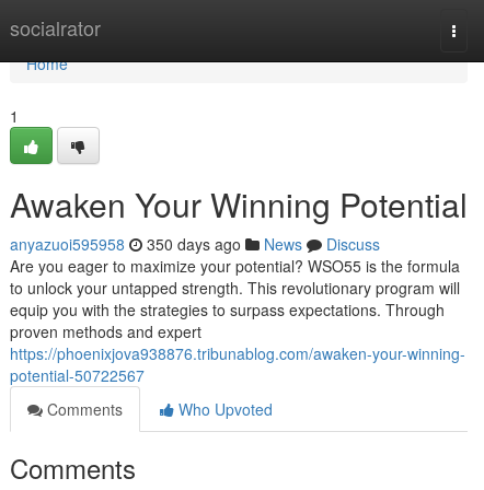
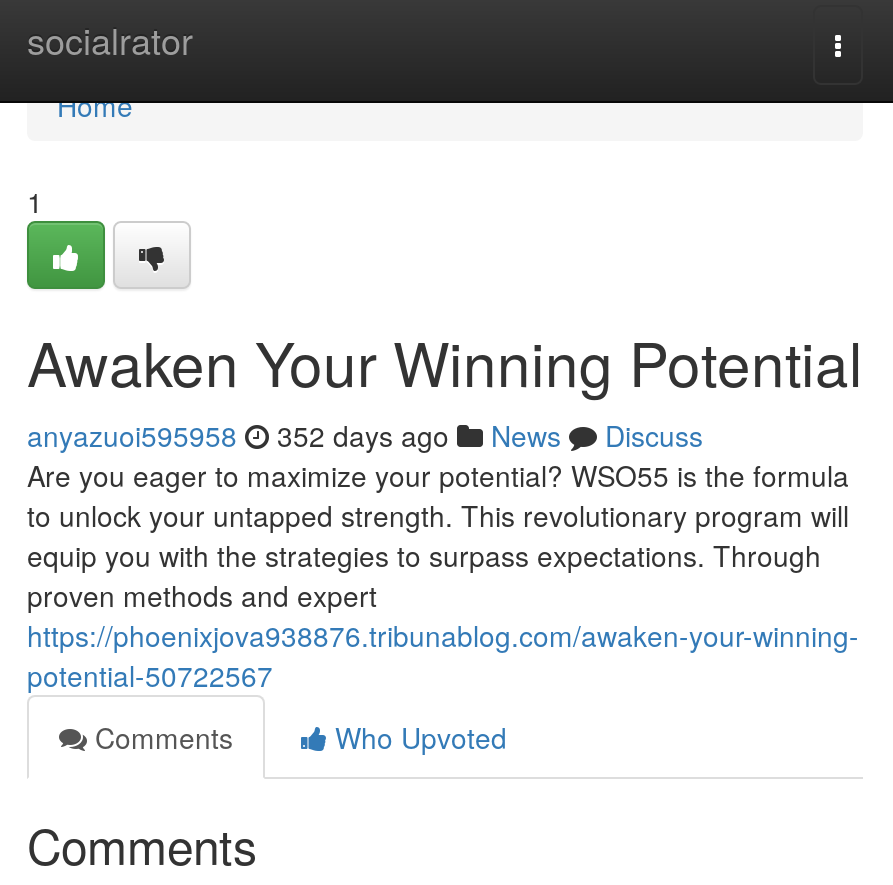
[10,233,380,255] anyazuoi595958 350 days ago News Discuss -> [27,415,703,455] anyazuoi595958 352 days ago News Discuss

